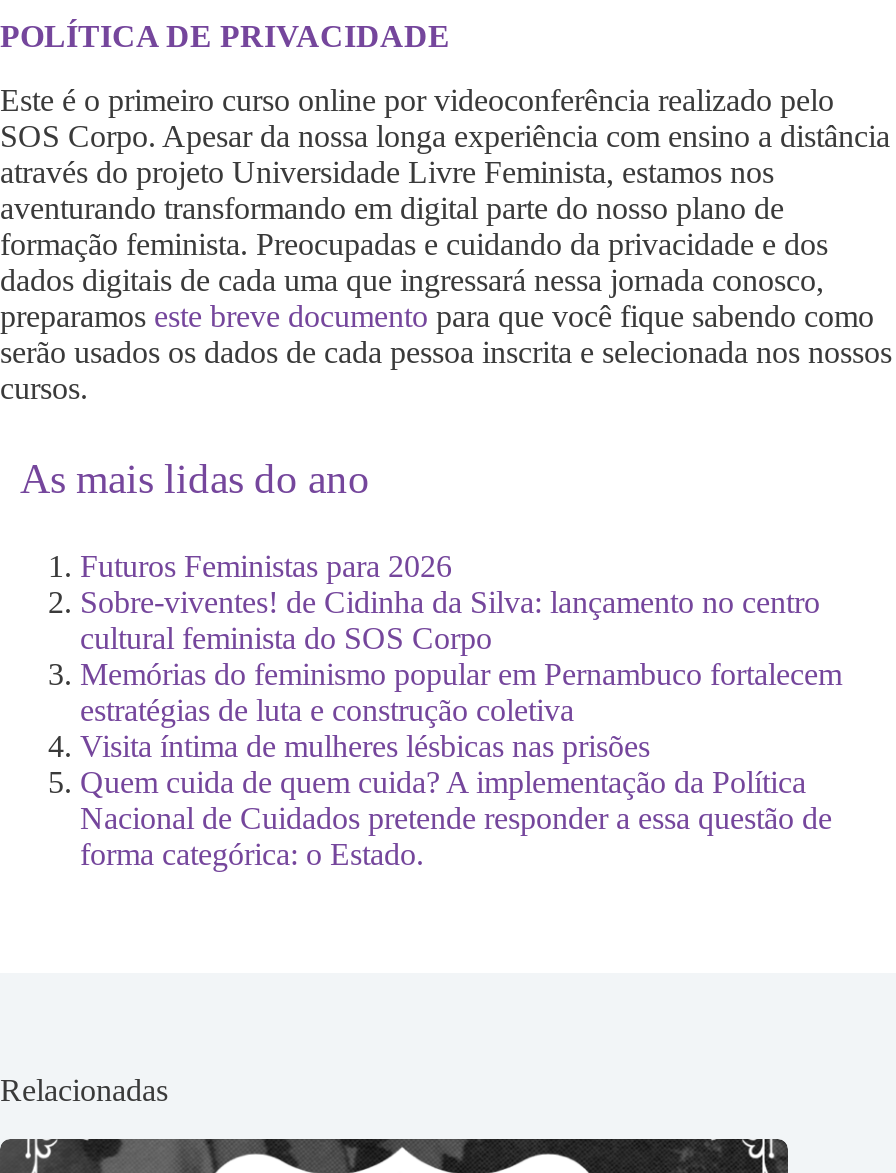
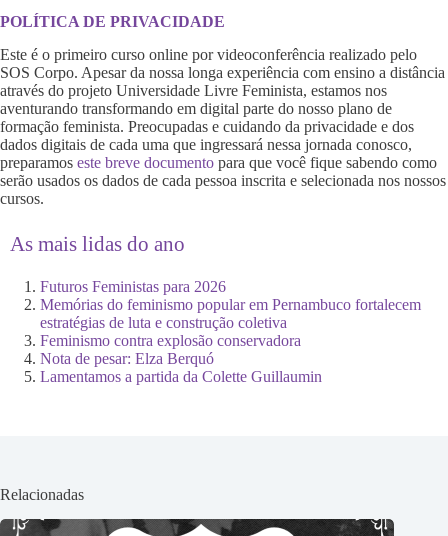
[80,585,820,655] Sobre-viventes! de Cidinha da Silva: lançamento no centro | cultural feminista do SOS Corpo -> none
[80,729,832,871] Visita íntima de mulheres lésbicas nas prisões | Quem cuida de quem cuida? A implementação da Política | Nacional de Cuidados pretende responder a essa questão de | forma categórica: o Estado. -> [40,332,322,385] Feminismo contra explosão conservadora | Nota de pesar: Elza Berquó | Lamentamos a partida da Colette Guillaumin

